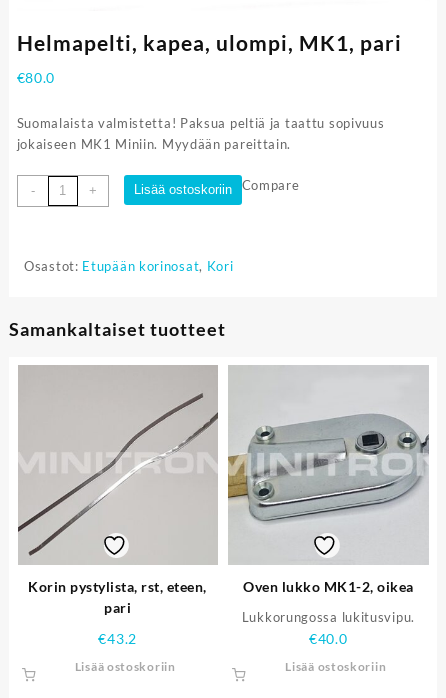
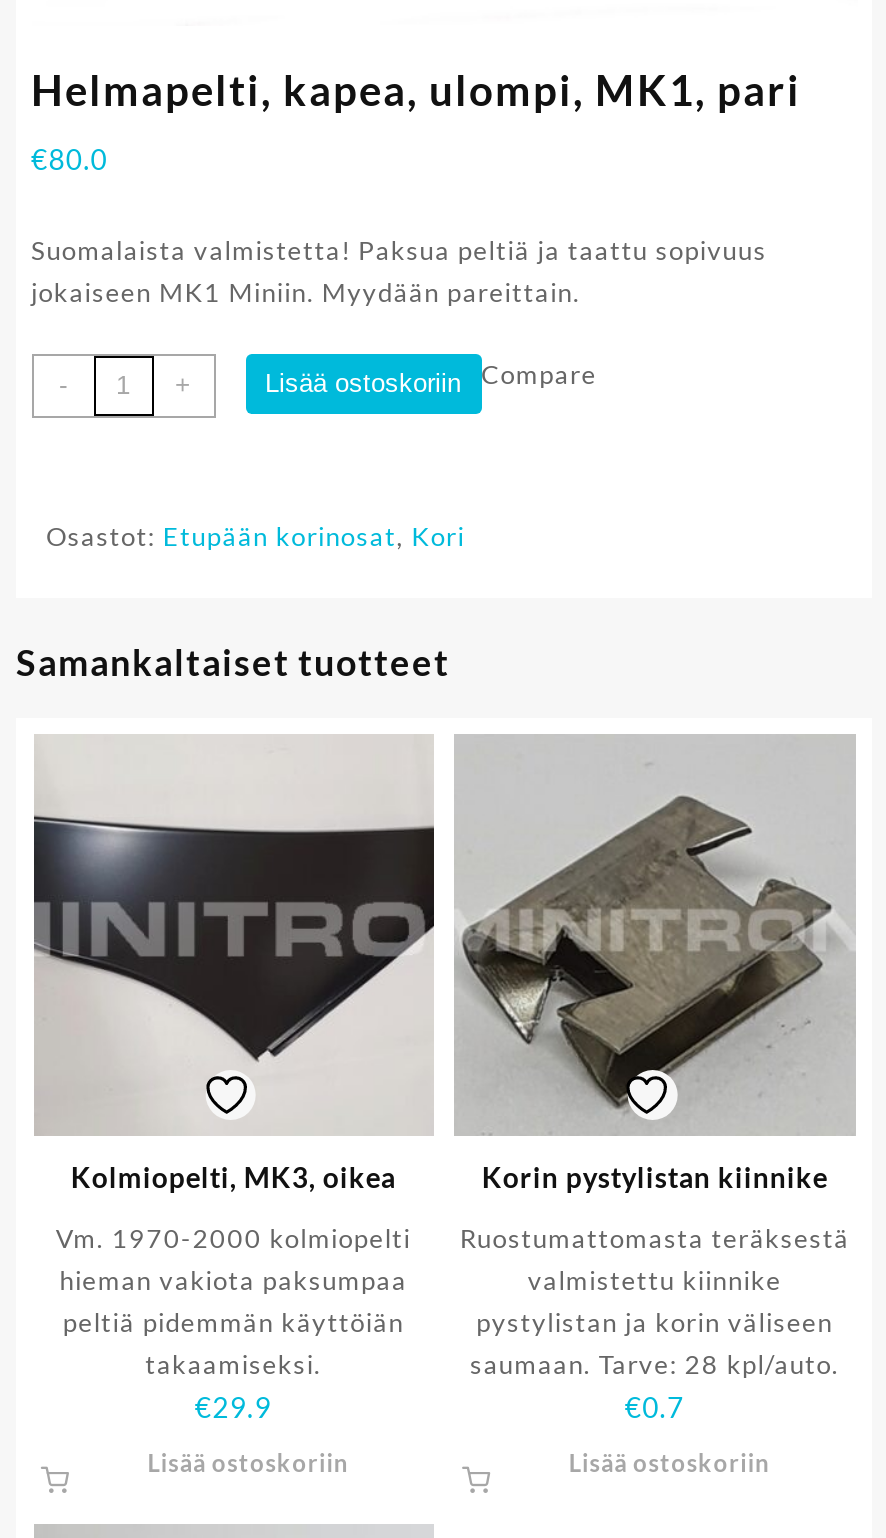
[19,366,218,507] [image] -> [34,738,434,1062] [image]
[228,396,429,507] [image] -> [460,794,844,1120] [image]
[28,578,207,616] Korin pystylista, rst, eteen, | pari -> [71,1159,396,1193] Kolmiopelti, MK3, oikea
[243,578,414,595] Oven lukko MK1-2, oikea -> [482,1159,828,1193] Korin pystylistan kiinnike
[242,609,415,647] Lukkorungossa lukitusvipu. | €40.0 -> [460,1221,850,1423] Ruostumattomasta teräksestä | valmistettu kiinnike | pystylistan ja korin väliseen | saumaan. Tarve: 28 kpl/auto. | €0.7
[98,630,137,647] €43.2 -> [56,1221,411,1423] Vm. 1970-2000 kolmiopelti | hieman vakiota paksumpaa | peltiä pidemmän käyttöiän | takaamiseksi. | €29.9

